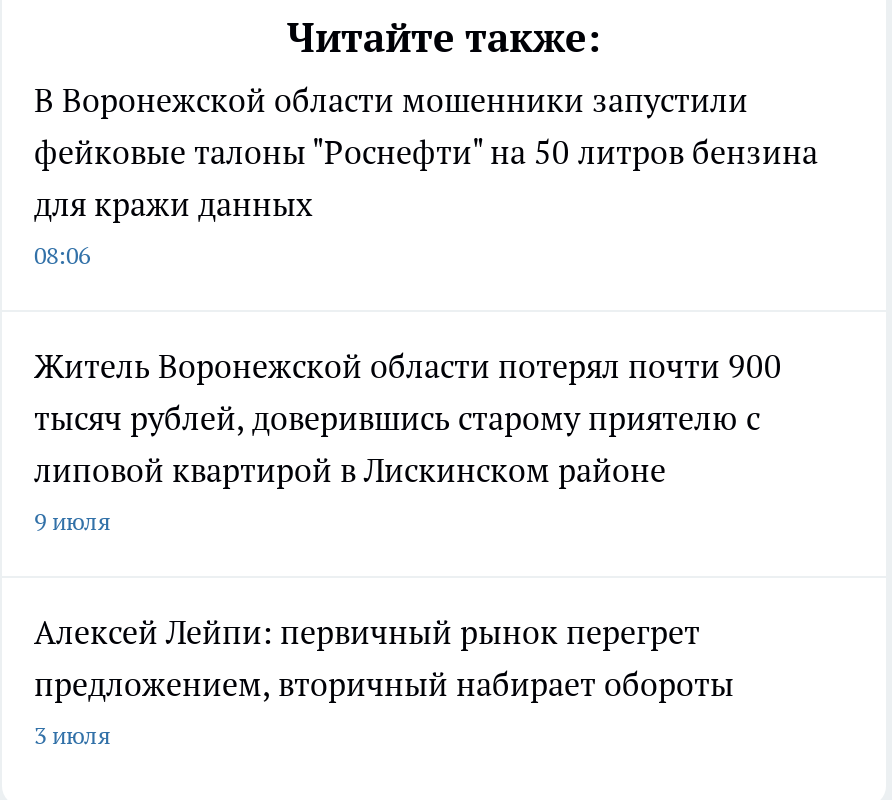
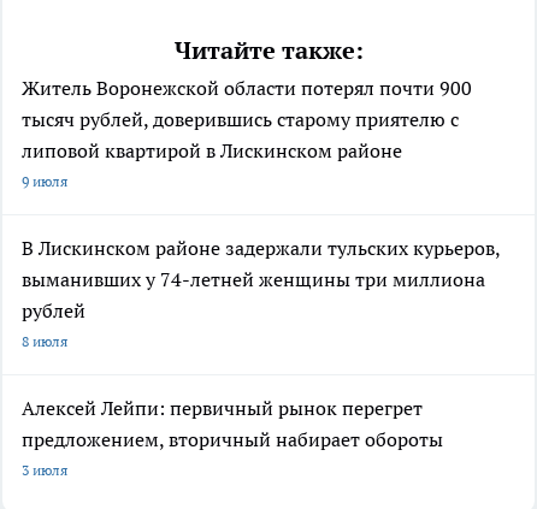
[34,80,818,270] В Воронежской области мошенники запустили | фейковые талоны "Роснефти" на 50 литров бензина | для кражи данных | 08:06 -> none
moved [34,346,782,536] -> [22,76,472,190]: Житель Воронежской области потерял почти 900 | тысяч рублей, доверившись старому приятелю с | липовой квартирой в Лискинском районе | 9 июля
none -> [22,236,500,350] В Лискинском районе задержали тульских курьеров, | выманивших у 74-летней женщины три миллиона | рублей | 8 июля

